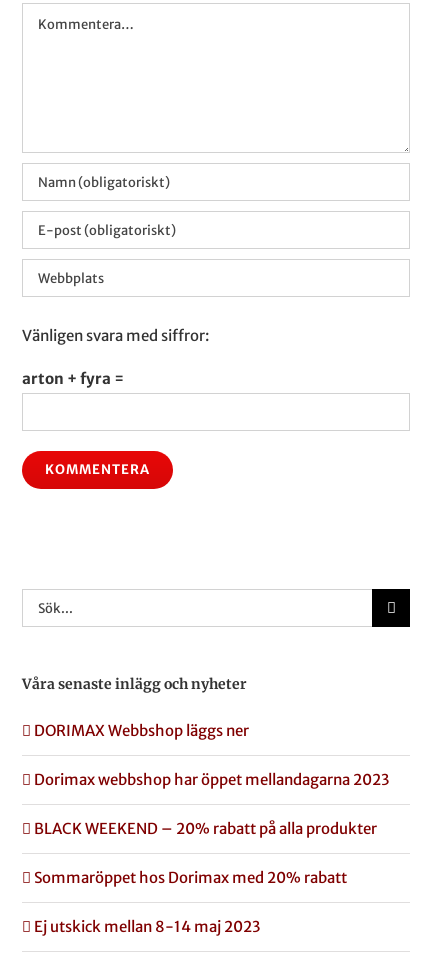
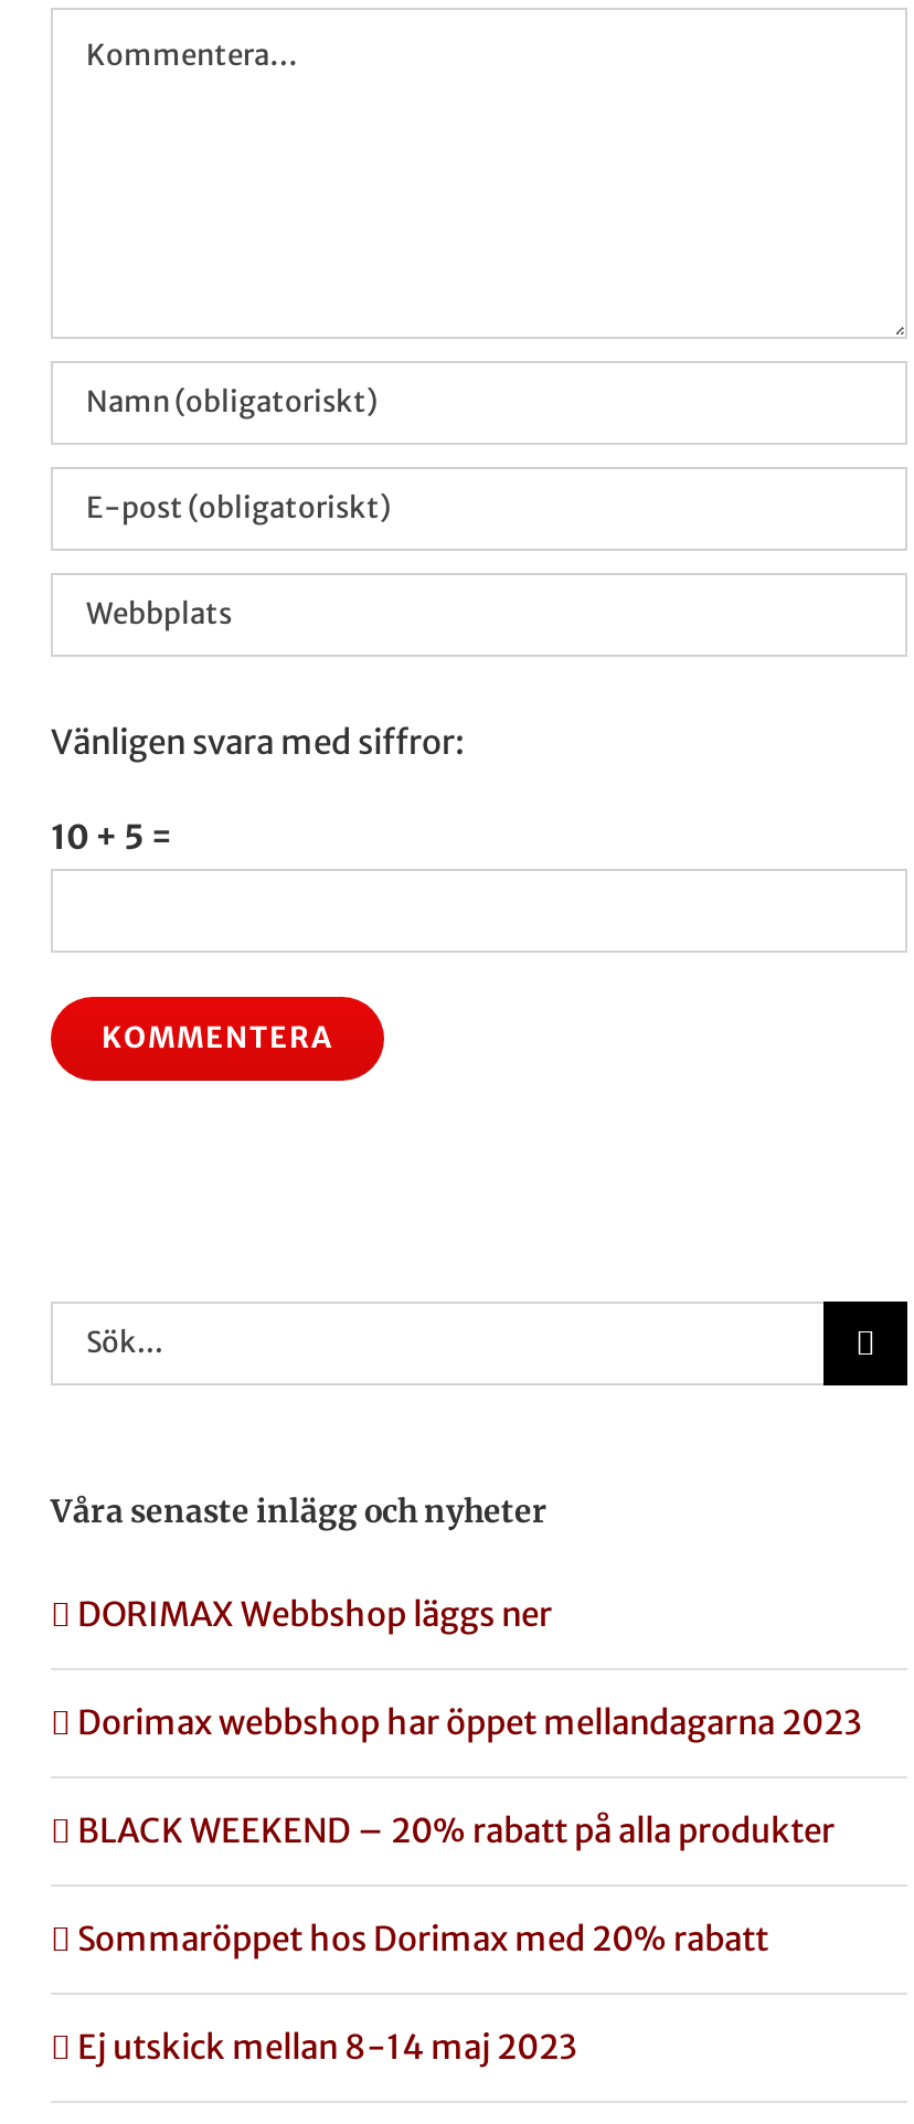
[22,369,124,388] arton + fyra = -> [51,816,172,858] 10 + 5 =

